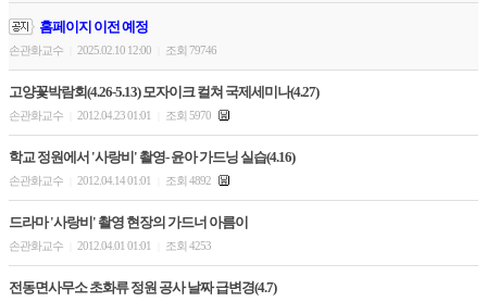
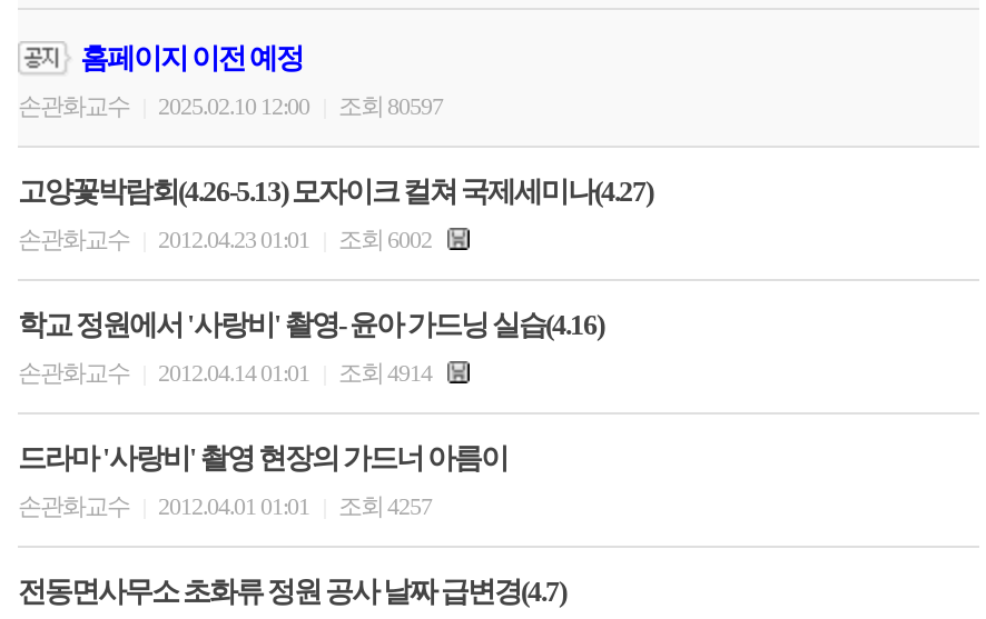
[9,43,216,56] 손관화교수 2025.02.10 12:00 조회 79746 -> [18,92,443,119] 손관화교수 2025.02.10 12:00 조회 80597
[9,109,213,122] 손관화교수 2012.04.23 01:01 조회 5970 -> [18,226,436,252] 손관화교수 2012.04.23 01:01 조회 6002
[9,174,213,187] 손관화교수 2012.04.14 01:01 조회 4892 -> [18,359,436,386] 손관화교수 2012.04.14 01:01 조회 4914
[9,239,211,252] 손관화교수 2012.04.01 01:01 조회 4253 -> [18,492,432,519] 손관화교수 2012.04.01 01:01 조회 4257

